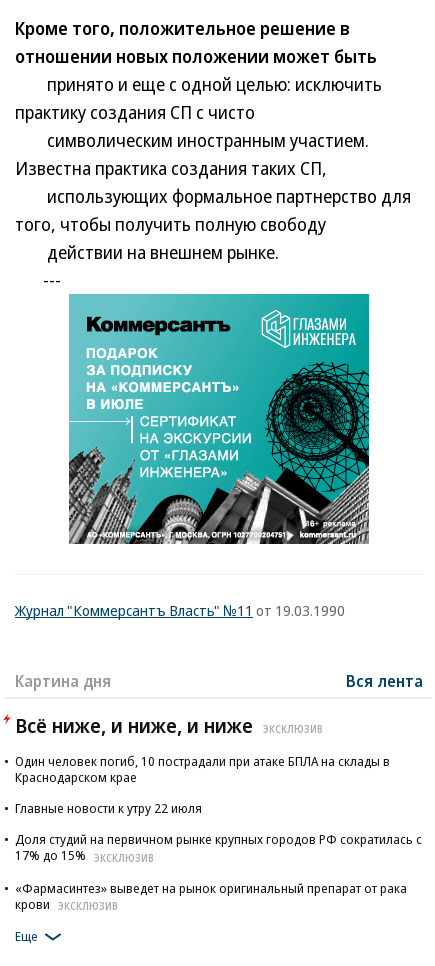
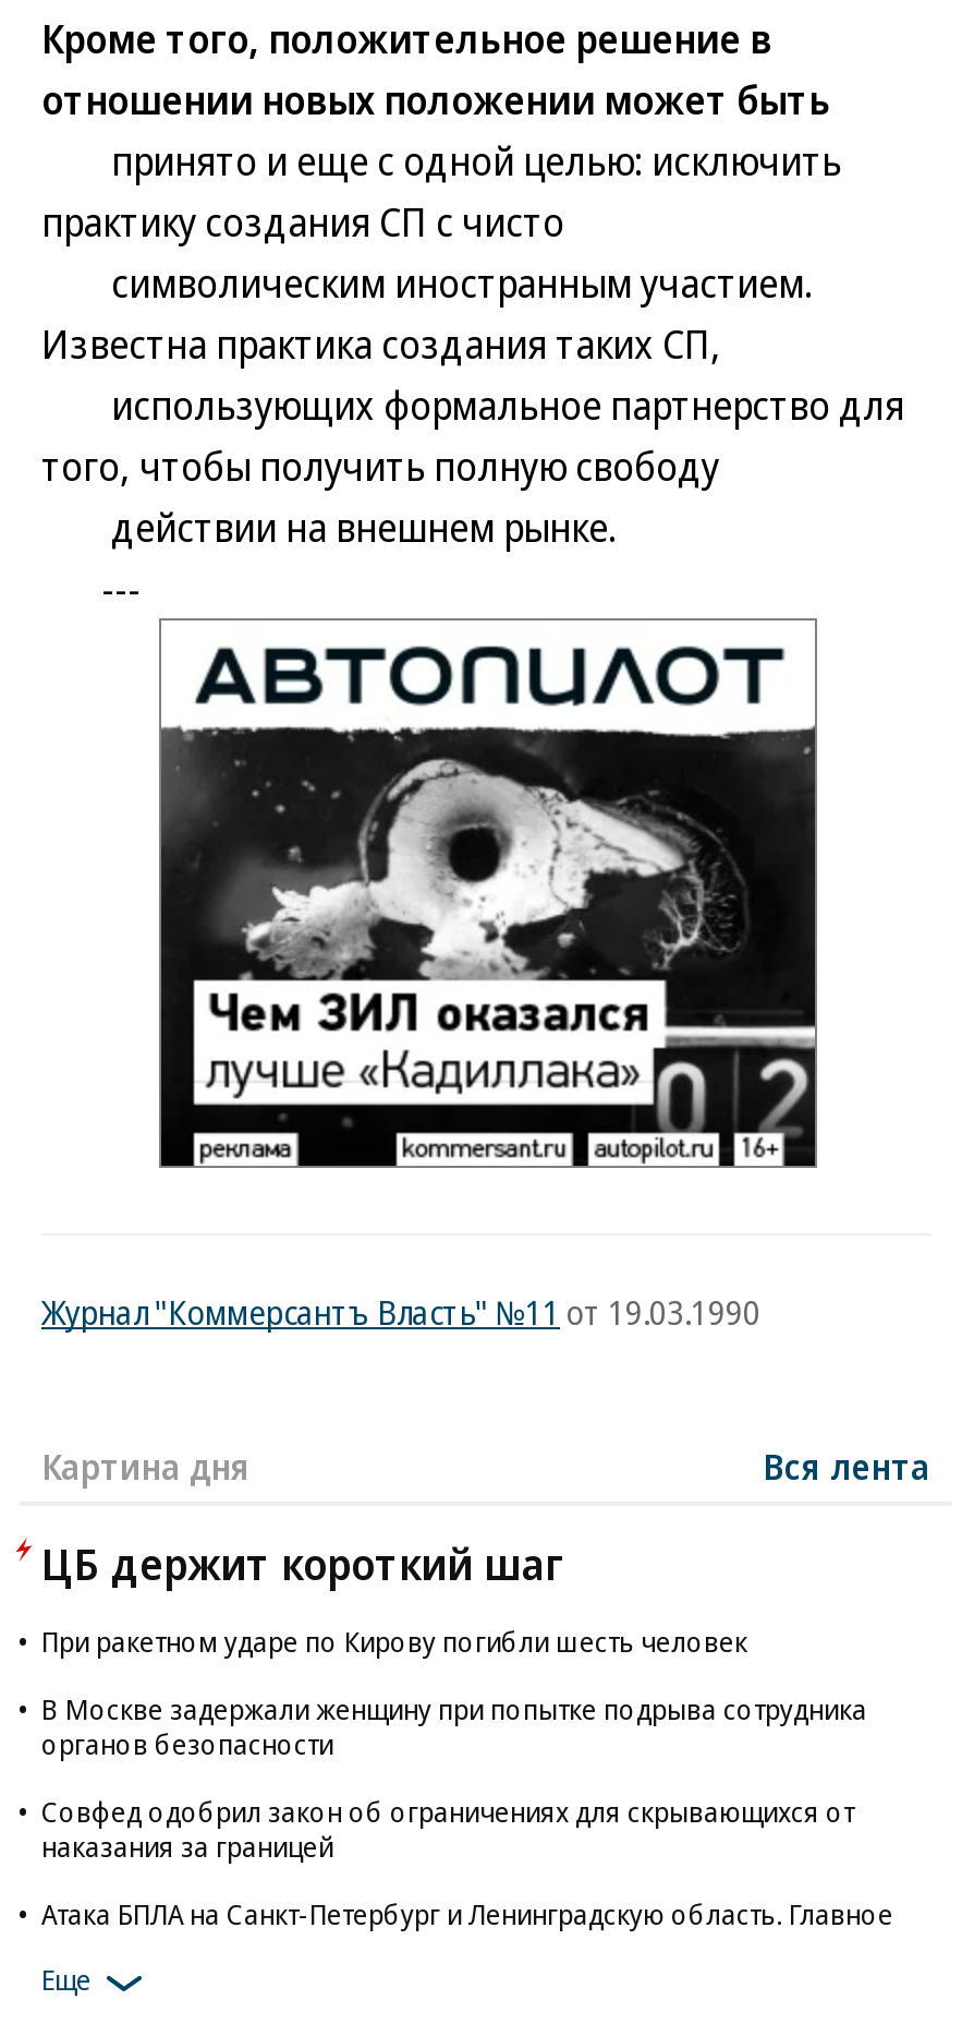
[69,294,371,544] [image] -> [159,618,819,1168] [image]
[15,712,323,739] Всё ниже, и ниже, и ниже | ЭКСКЛЮЗИВ -> [41,1534,562,1593] ЦБ держит короткий шаг
[15,752,390,786] Один человек погиб, 10 пострадали при атаке БПЛА на склады в | Краснодарском крае -> [41,1622,747,1661] При ракетном ударе по Кирову погибли шесть человек
[15,799,202,817] Главные новости к утру 22 июля -> [41,1689,867,1763] В Москве задержали женщину при попытке подрыва сотрудника | органов безопасности
[15,830,422,864] Доля студий на первичном рынке крупных городов РФ сократилась с | 17% до 15% ЭКСКЛЮЗИВ -> [41,1792,854,1866] Совфед одобрил закон об ограничениях для скрывающихся от | наказания за границей
[15,878,407,913] «Фармасинтез» выведет на рынок оригинальный препарат от рака | крови ЭКСКЛЮЗИВ -> [41,1894,893,1933] Атака БПЛА на Санкт-Петербург и Ленинградскую область. Главное

